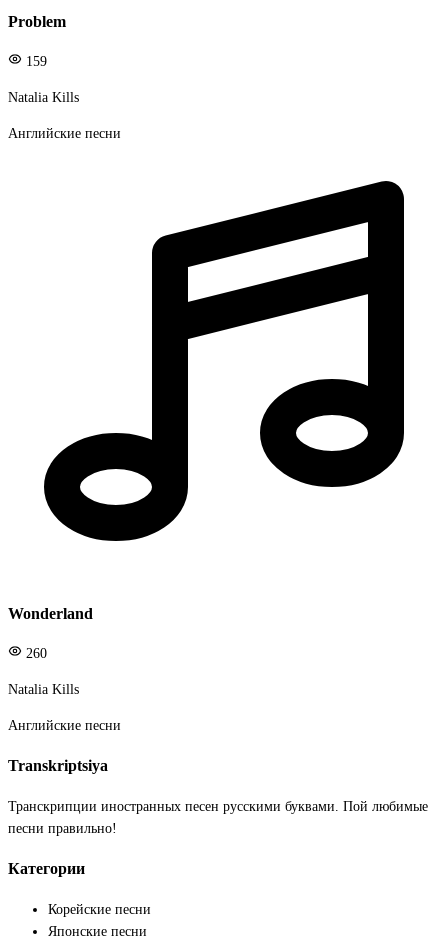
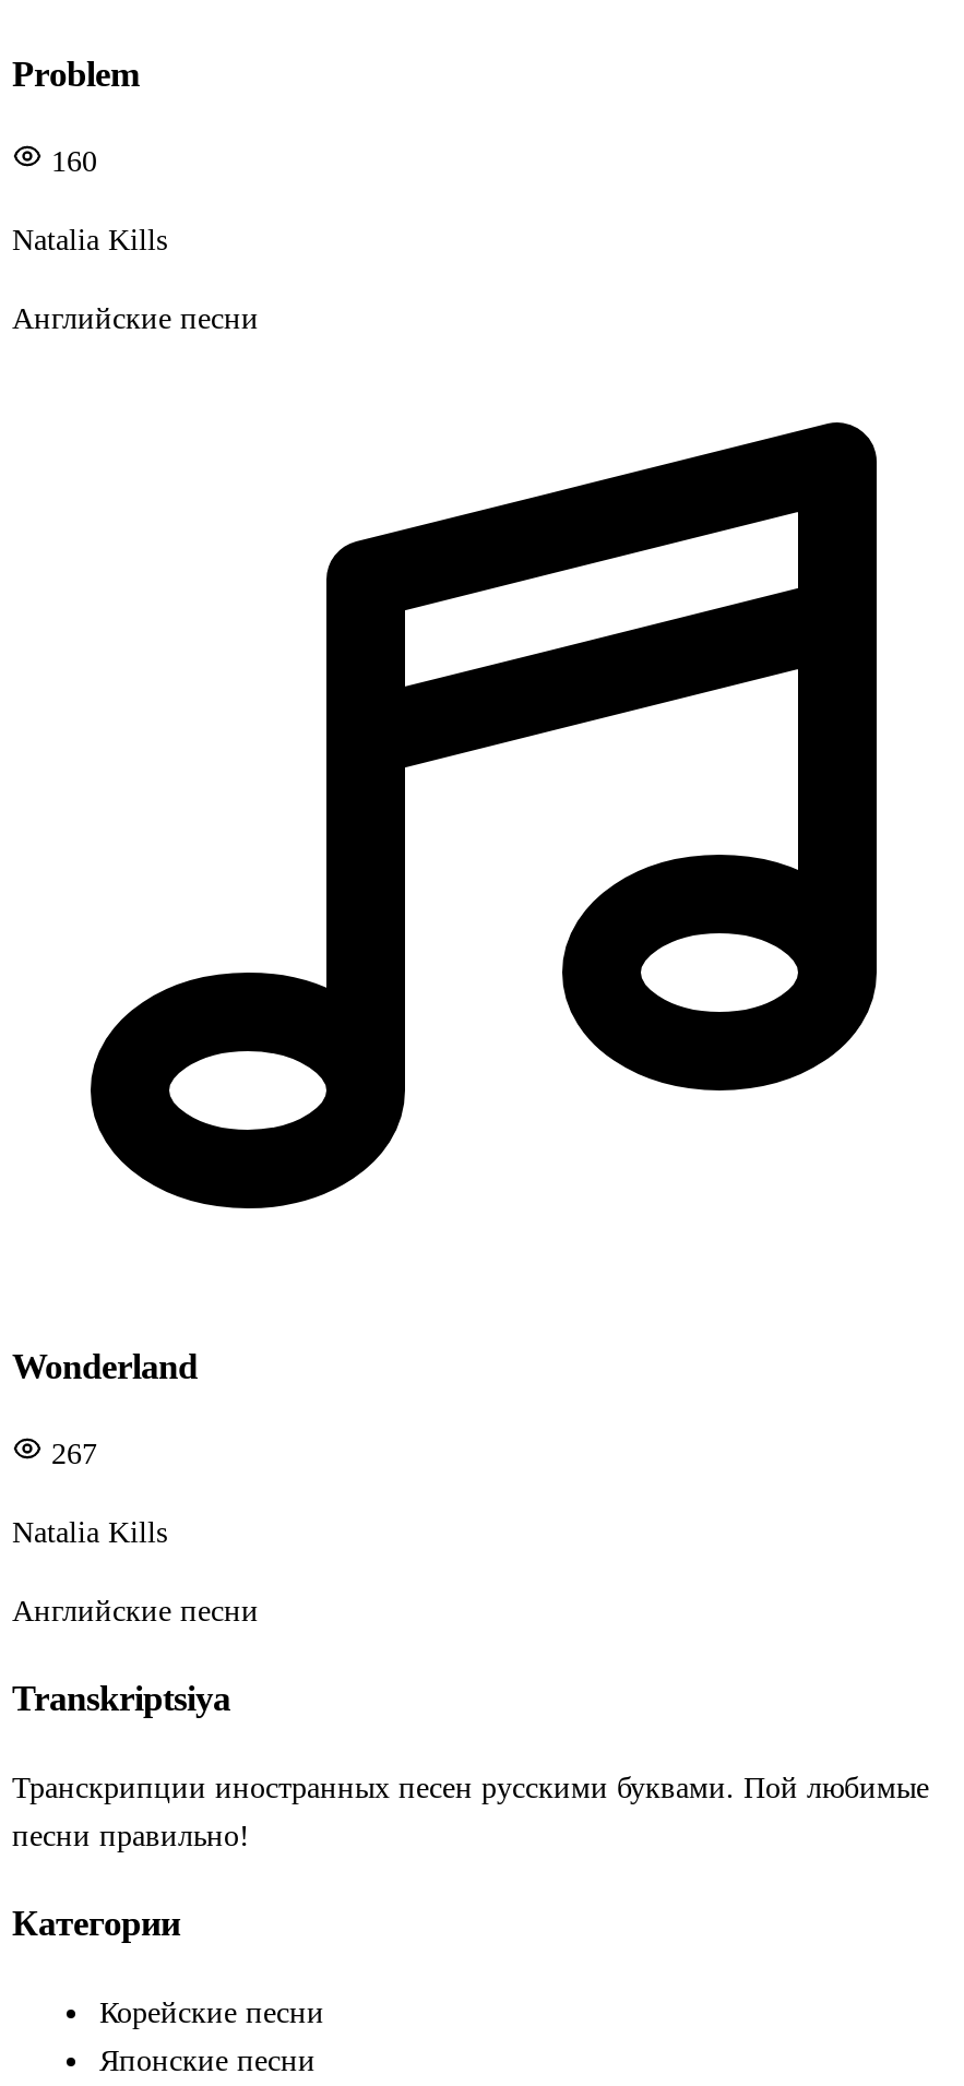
[22,54,47,69] 159 -> [43,146,97,178] 160
[22,646,47,661] 260 -> [43,1438,97,1470] 267

